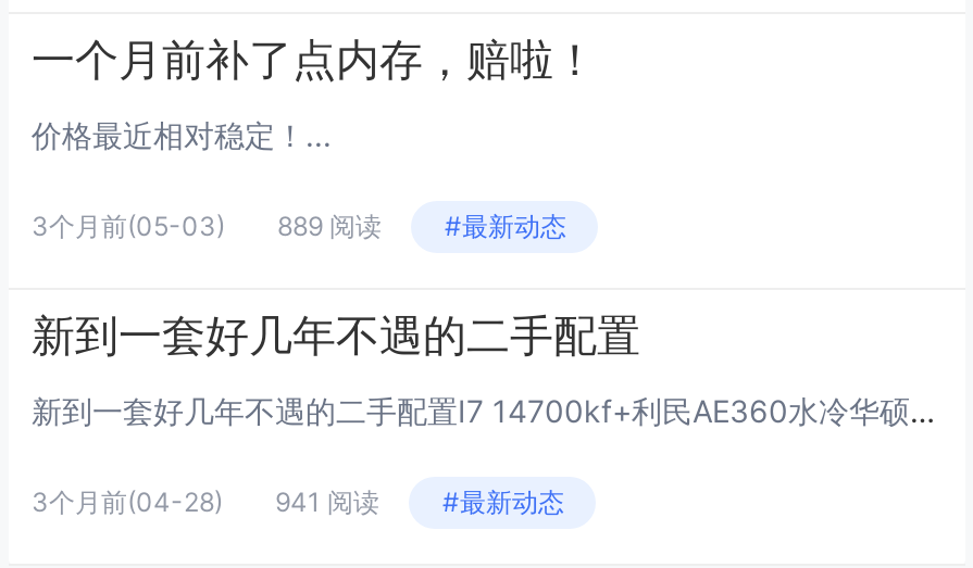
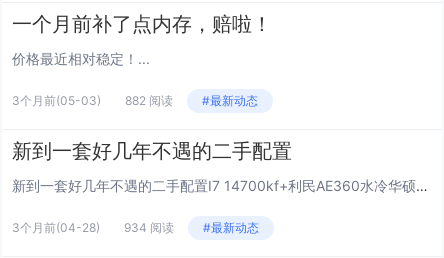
[32,210,566,242] 3个月前(05-03) 889 阅读 #最新动态 -> [12,93,258,108] 3个月前(05-03) 882 阅读 #最新动态
[32,485,564,518] 3个月前(04-28) 941 阅读 #最新动态 -> [12,220,259,235] 3个月前(04-28) 934 阅读 #最新动态

